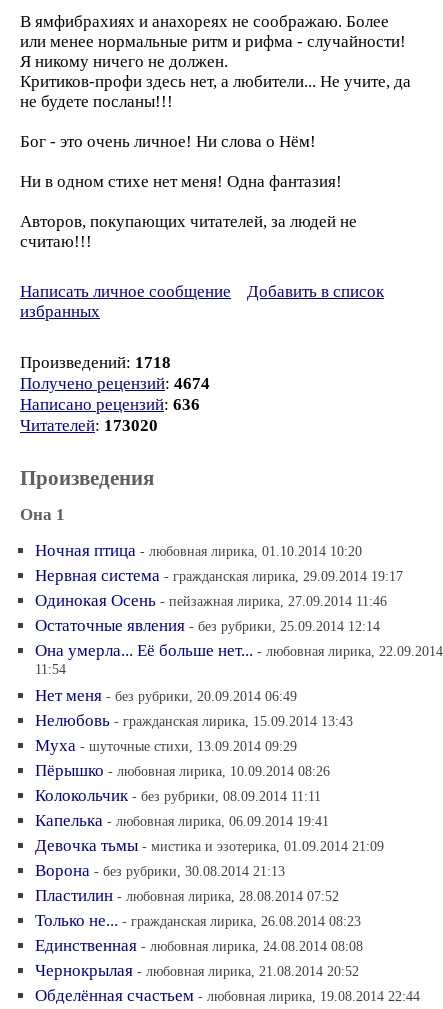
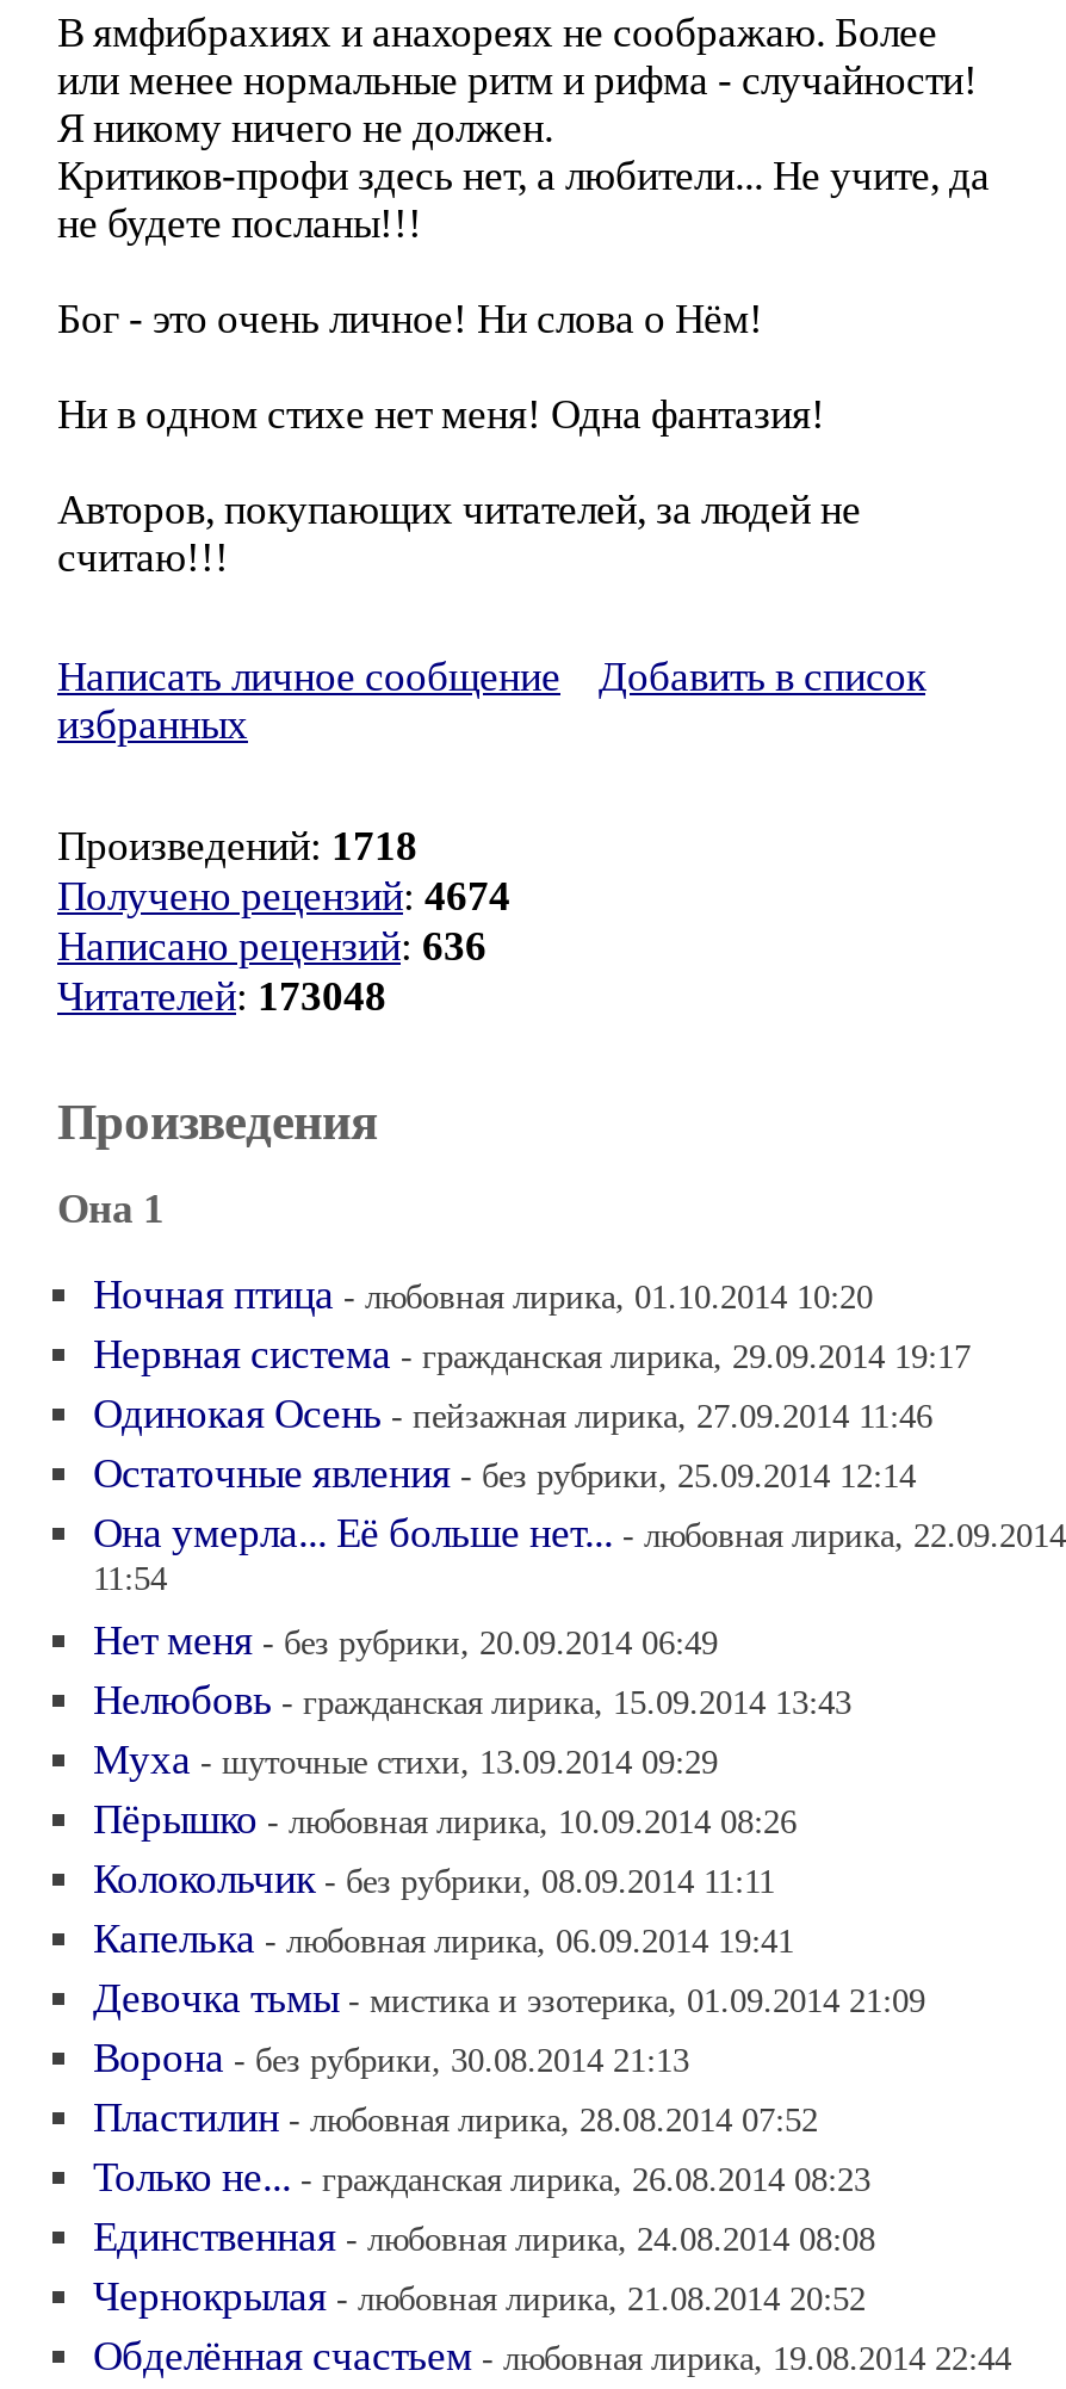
[20,416,158,435] Читателей: 173020 -> [57,974,386,1020] Читателей: 173048

